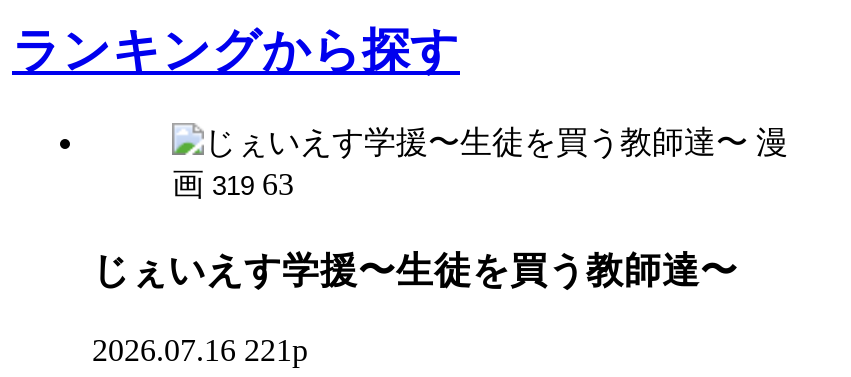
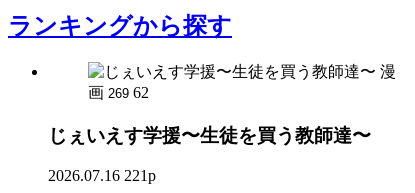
[172,167,294,201] 画 319 63 -> [88,84,149,101] 画 269 62

